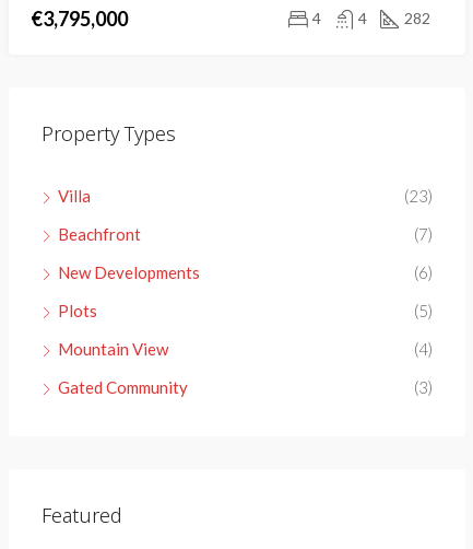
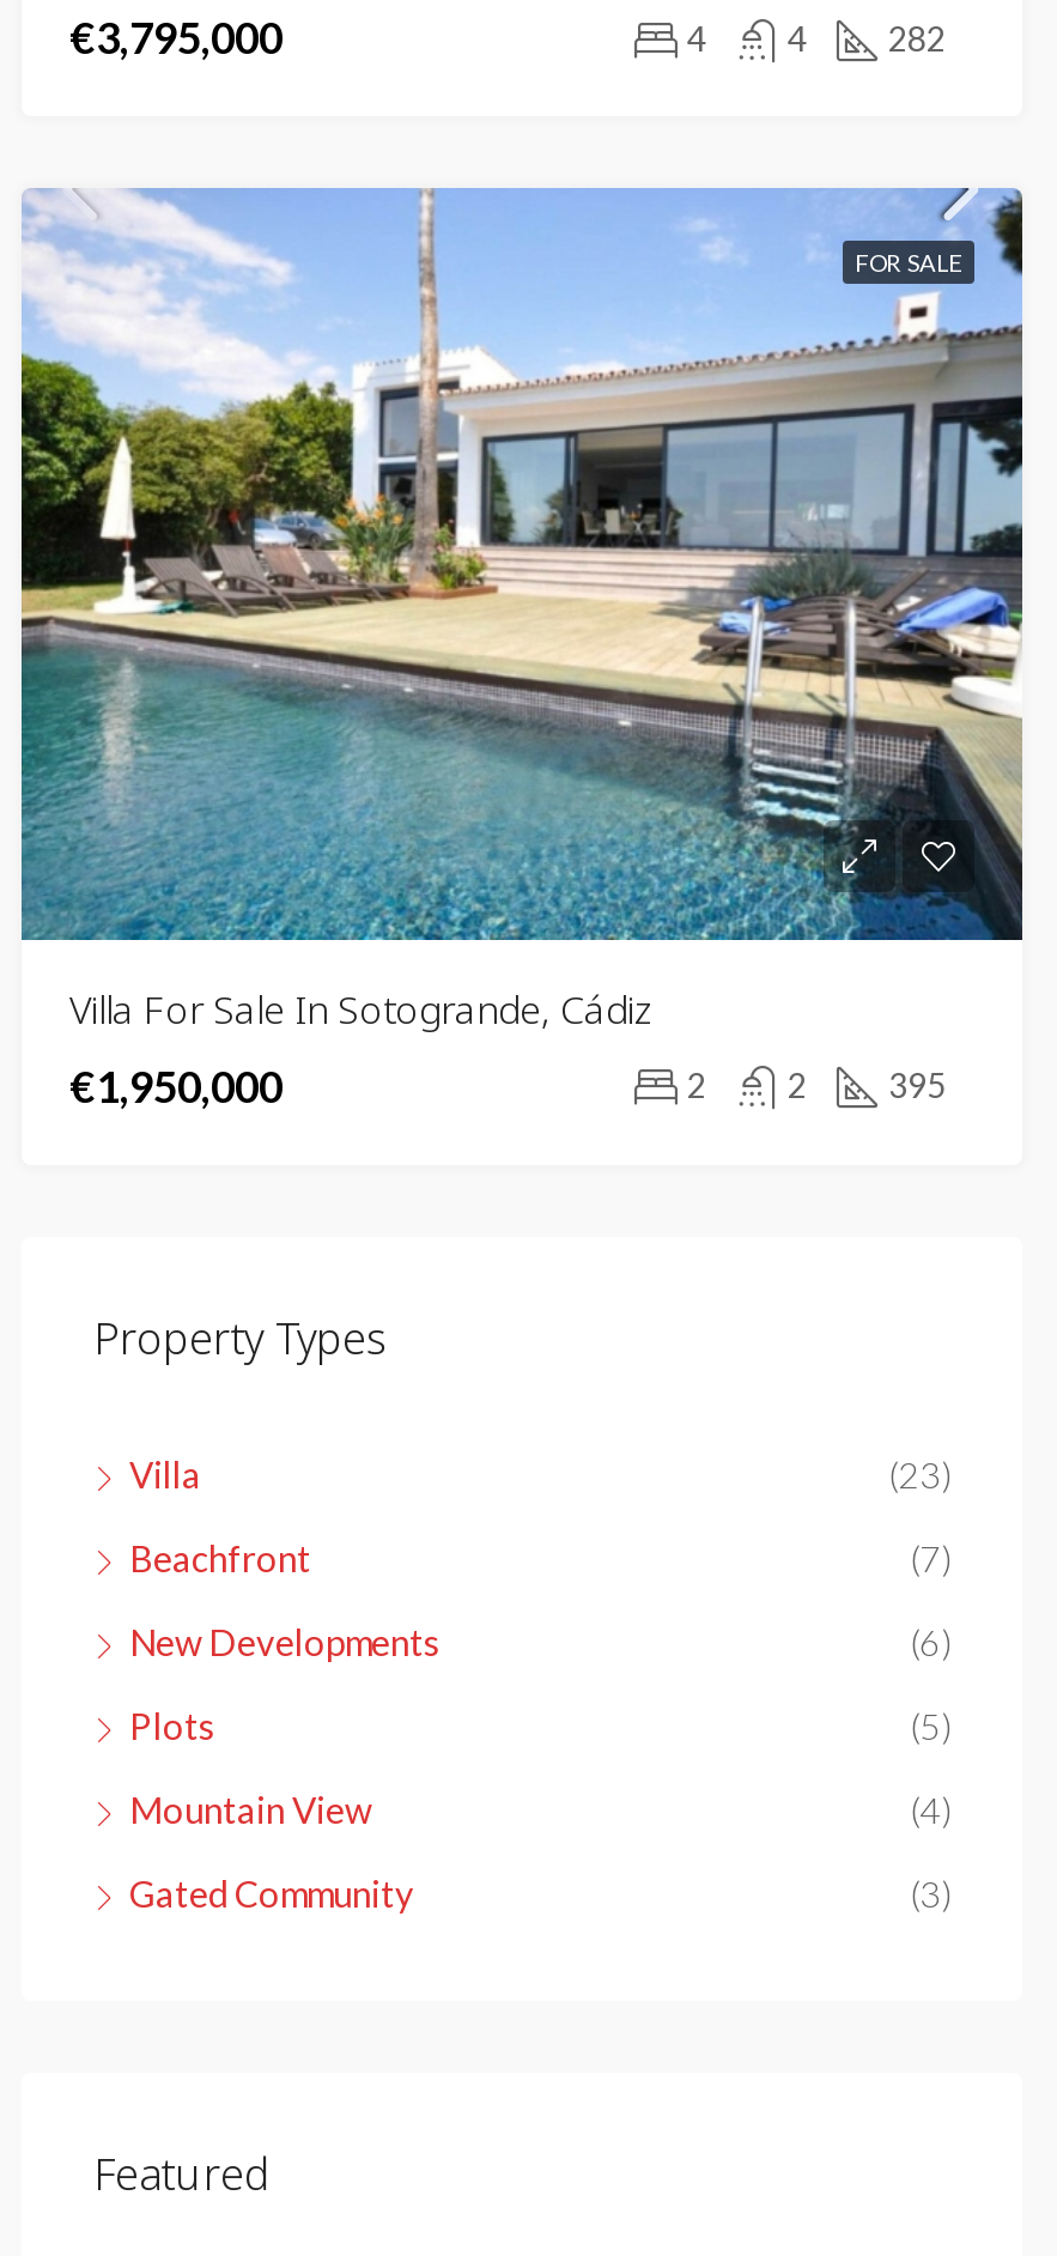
none -> [19,184,1025,944] [image] | FOR SALE
none -> [69,982,946,1111] Villa For Sale In Sotogrande, Cádiz | €1,950,000 | 2 | 2 | 395

